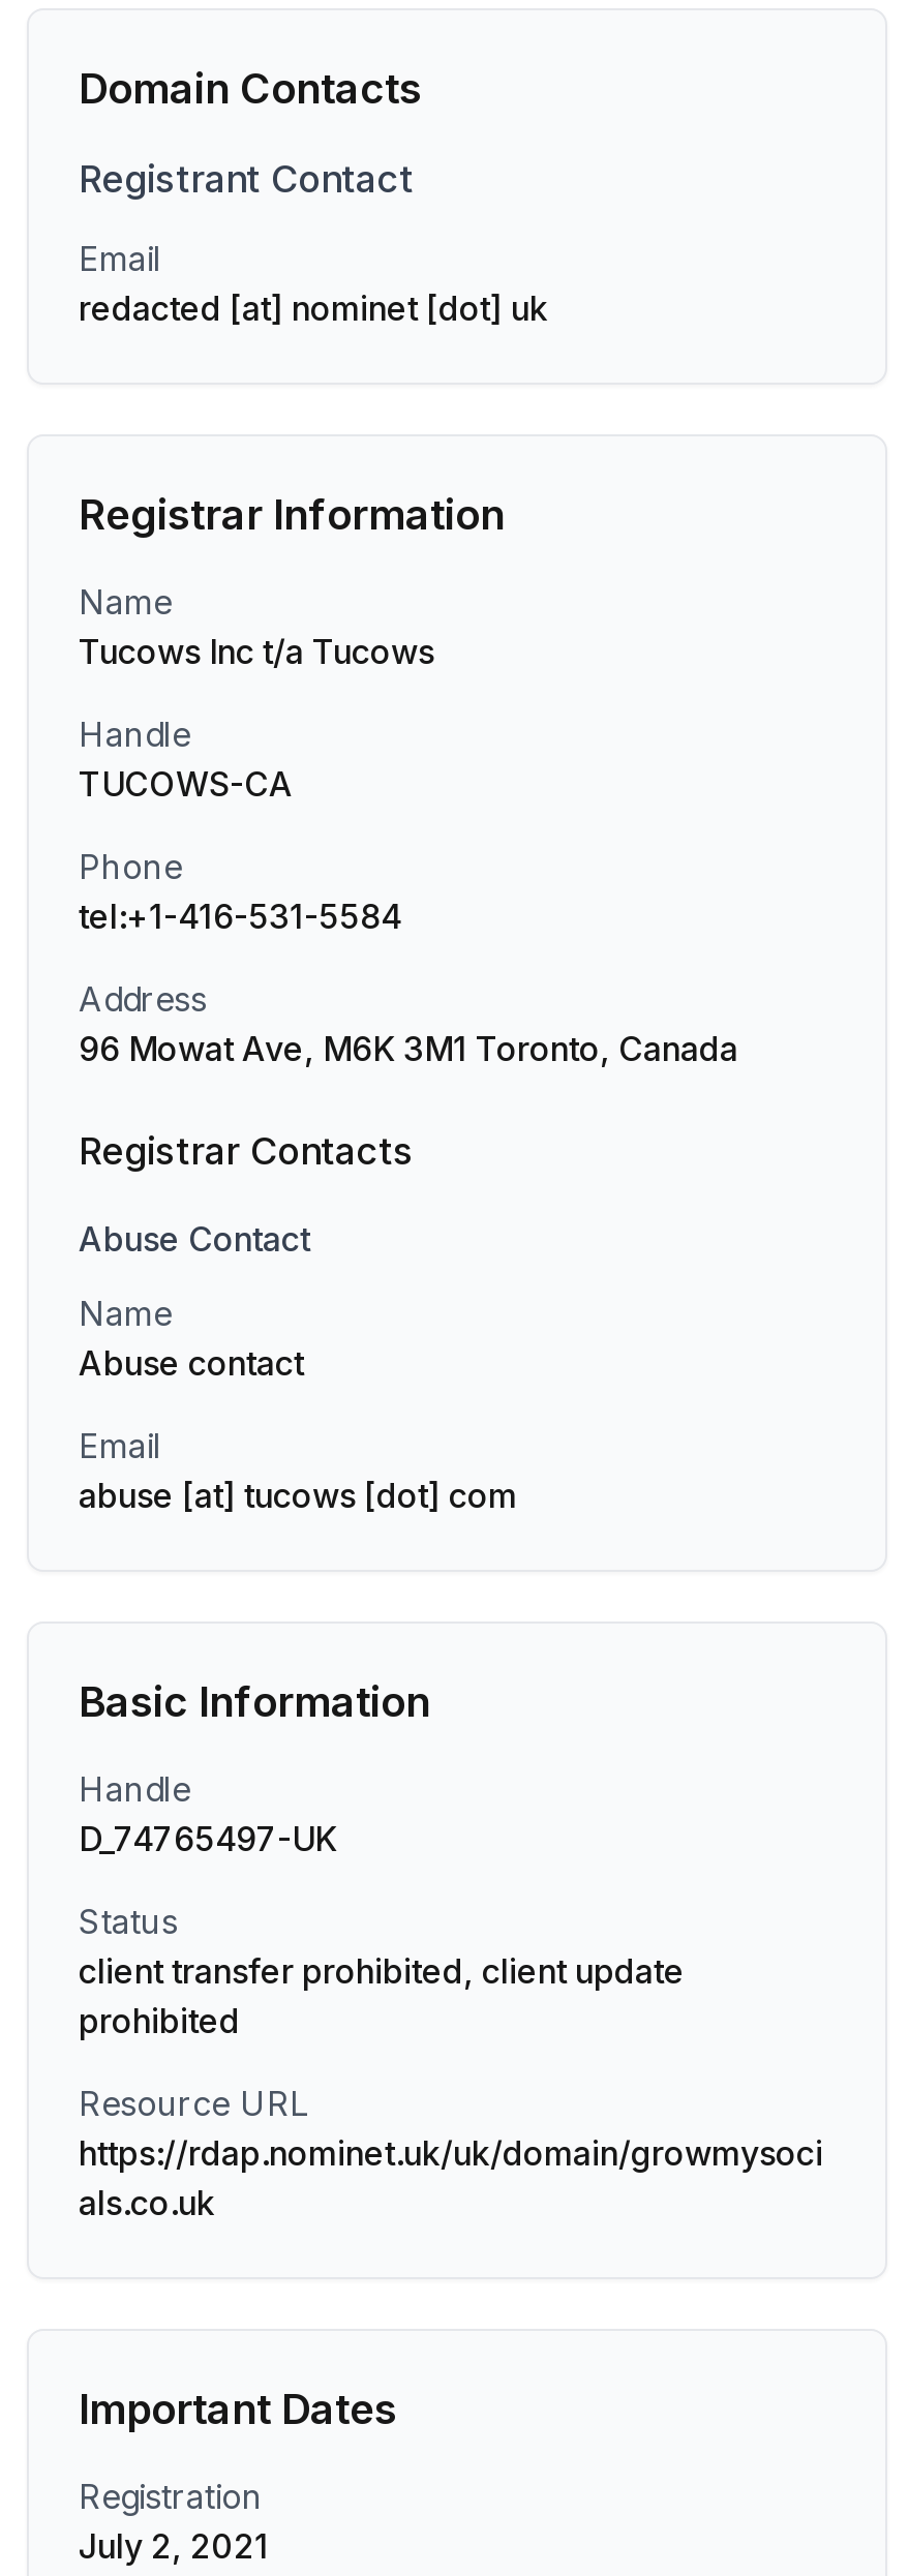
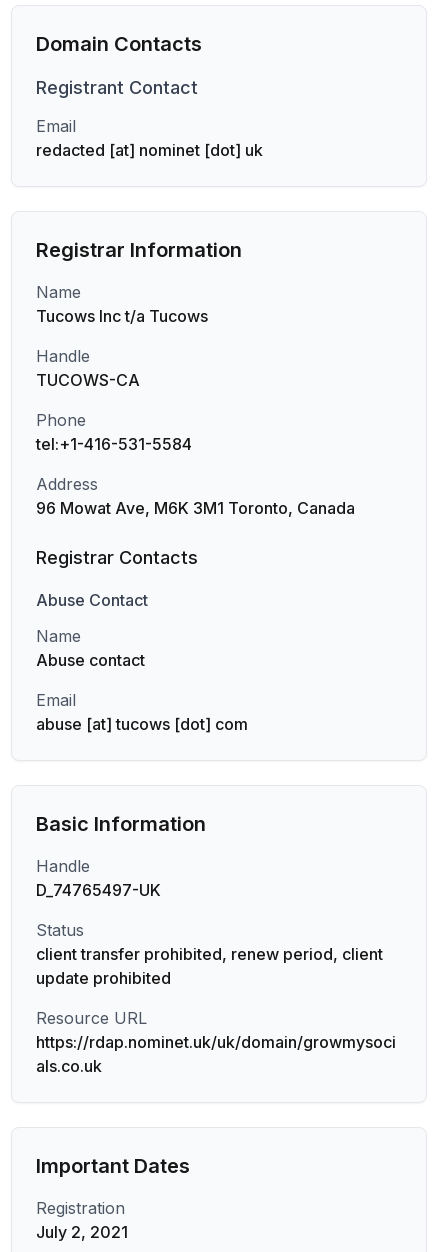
[79,1950,685,2041] client transfer prohibited, client update | prohibited -> [36,944,383,988] client transfer prohibited, renew period, client | update prohibited

